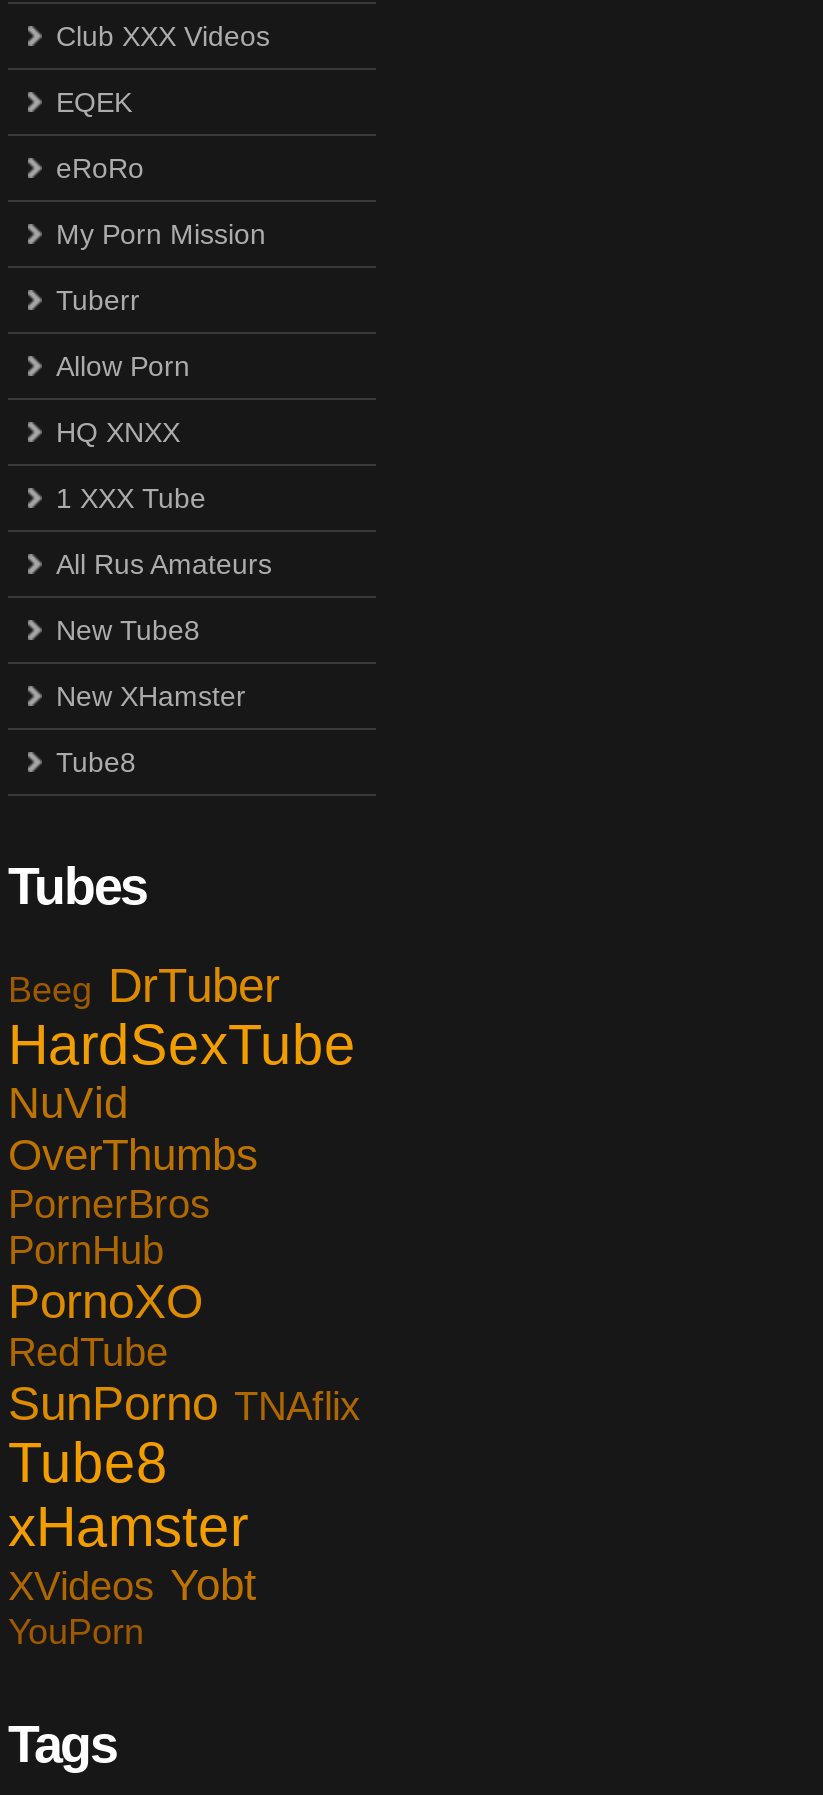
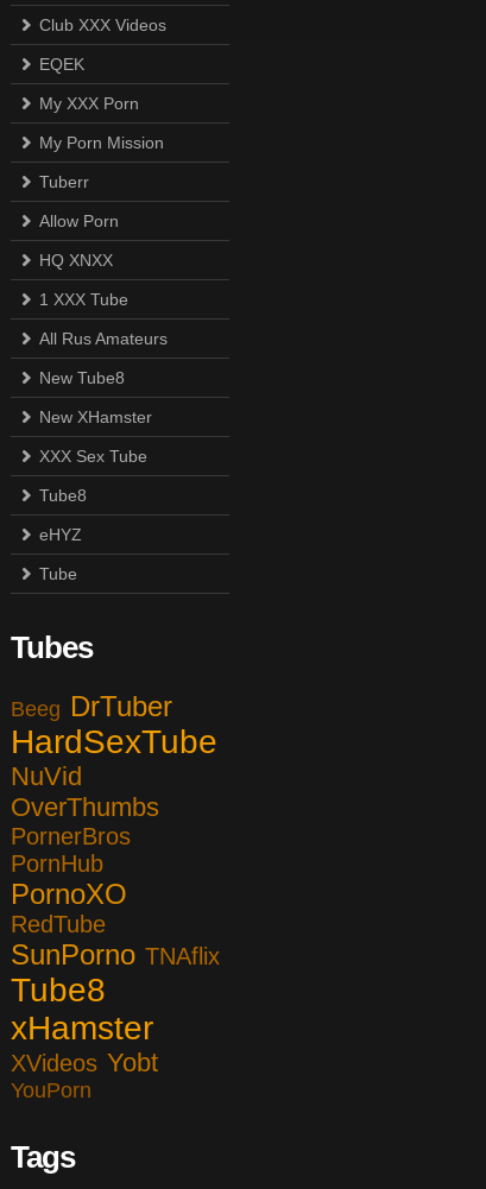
[56,152,144,184] eRoRo -> [39,94,139,113] My XXX Porn
none -> [39,447,147,466] XXX Sex Tube
none -> [39,525,82,583] eHYZ | Tube

